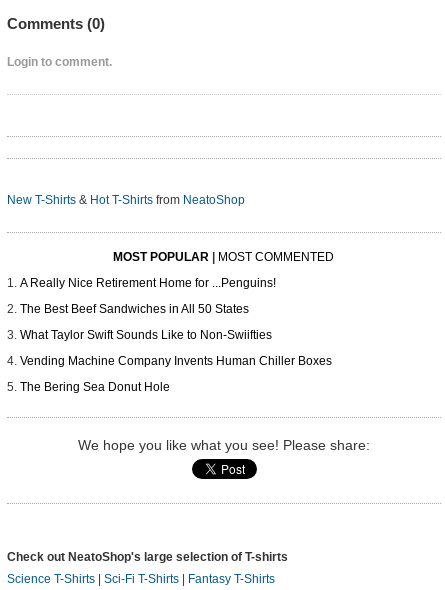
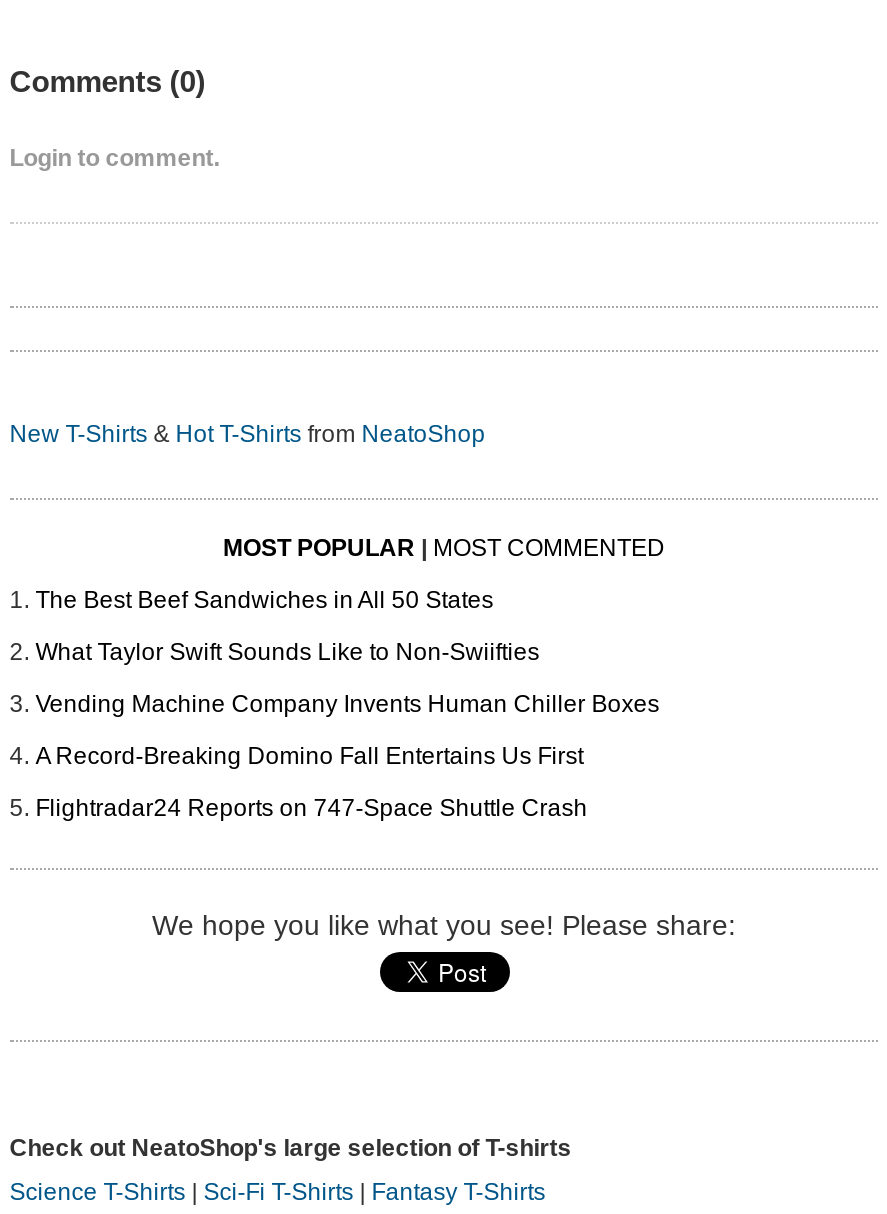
[20,276,276,290] A Really Nice Retirement Home for ...Penguins! -> none
moved [20,302,332,368] -> [35,587,659,719]: The Best Beef Sandwiches in All 50 States | What Taylor Swift Sounds Like to Non-Swiifties | Vending Machine Company Invents Human Chiller Boxes
[20,380,170,394] The Bering Sea Donut Hole -> [35,743,587,823] A Record-Breaking Domino Fall Entertains Us First | Flightradar24 Reports on 747-Space Shuttle Crash

